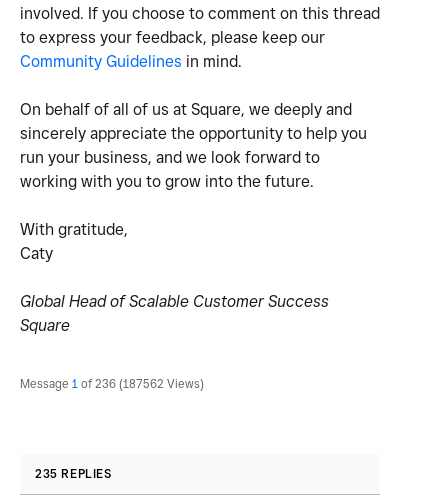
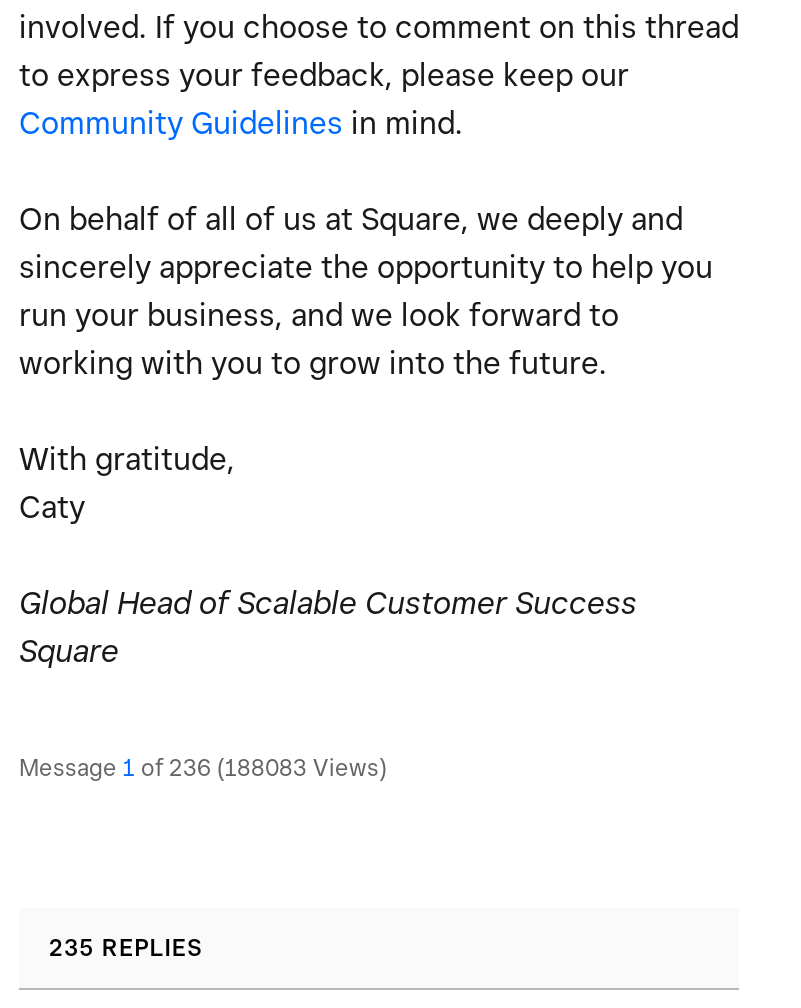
[20,377,203,391] Message 1 of 236 187562 Views -> [19,754,385,782] Message 1 of 236 188083 Views

